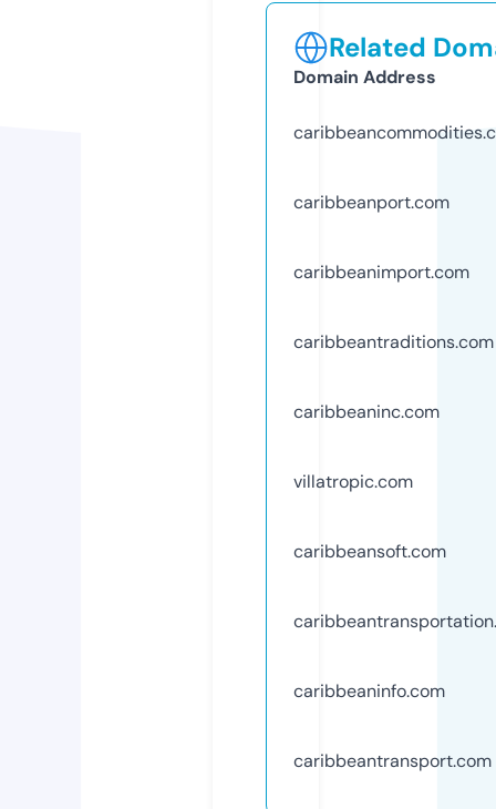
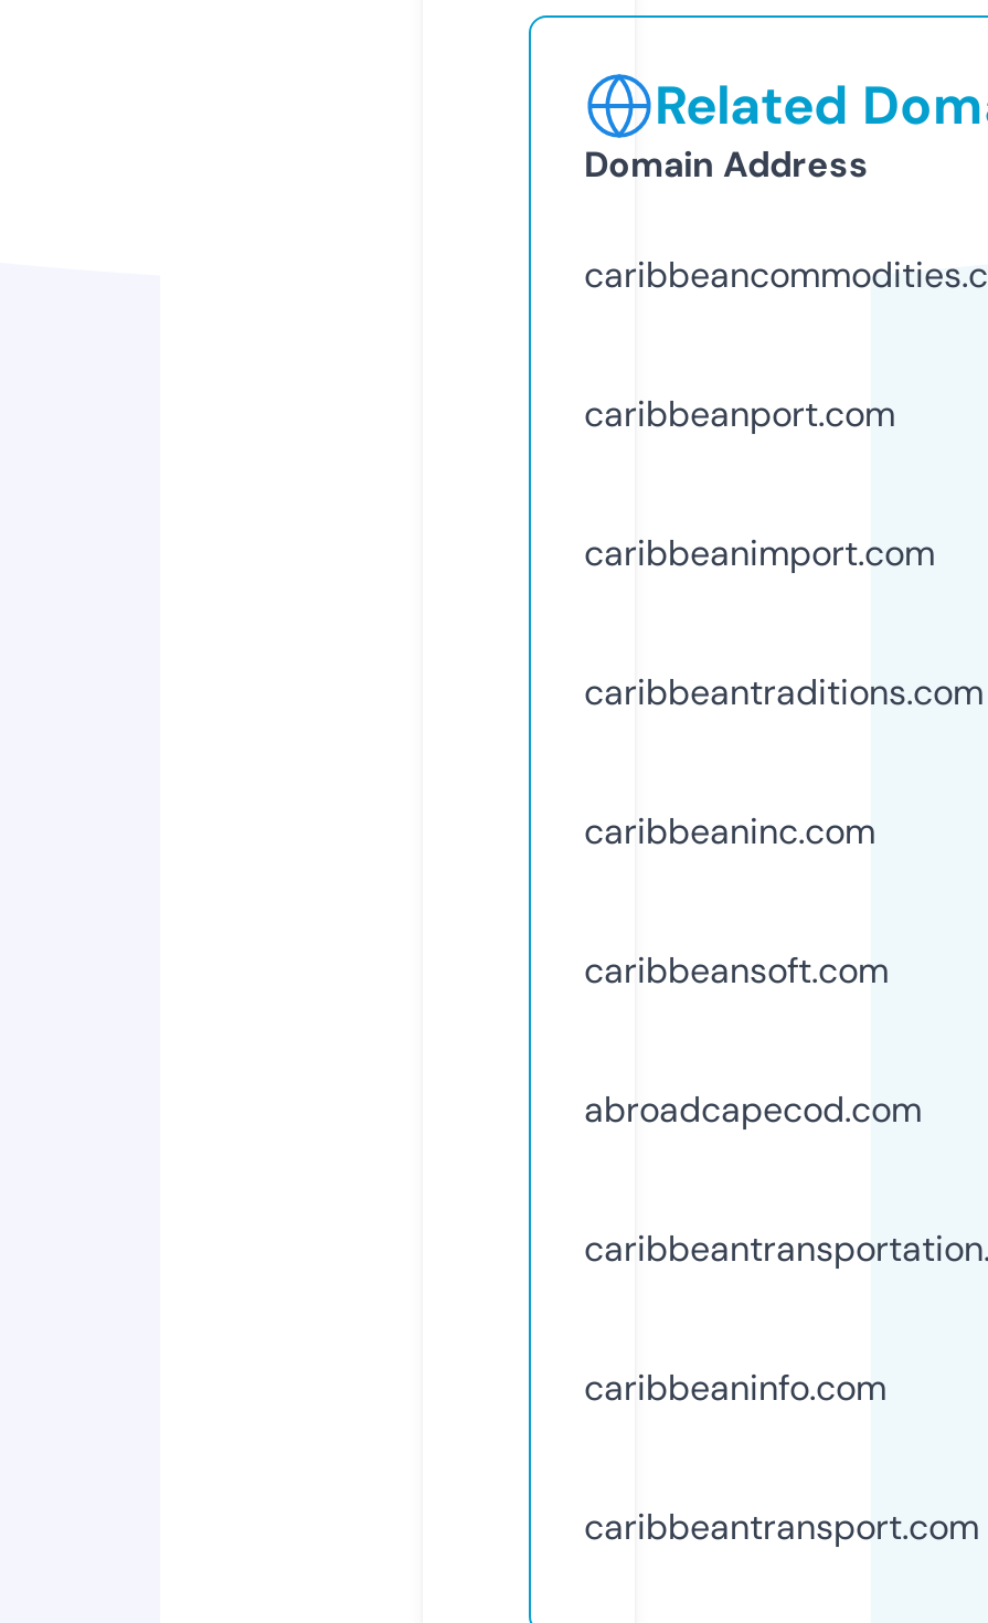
[293,470,413,493] villatropic.com -> none
moved [293,539,446,563] -> [584,947,889,993]: caribbeansoft.com
none -> [584,1086,922,1132] abroadcapecod.com

